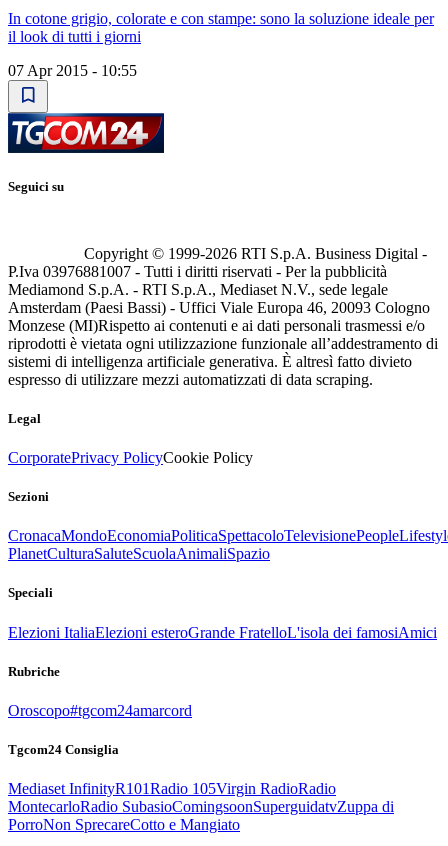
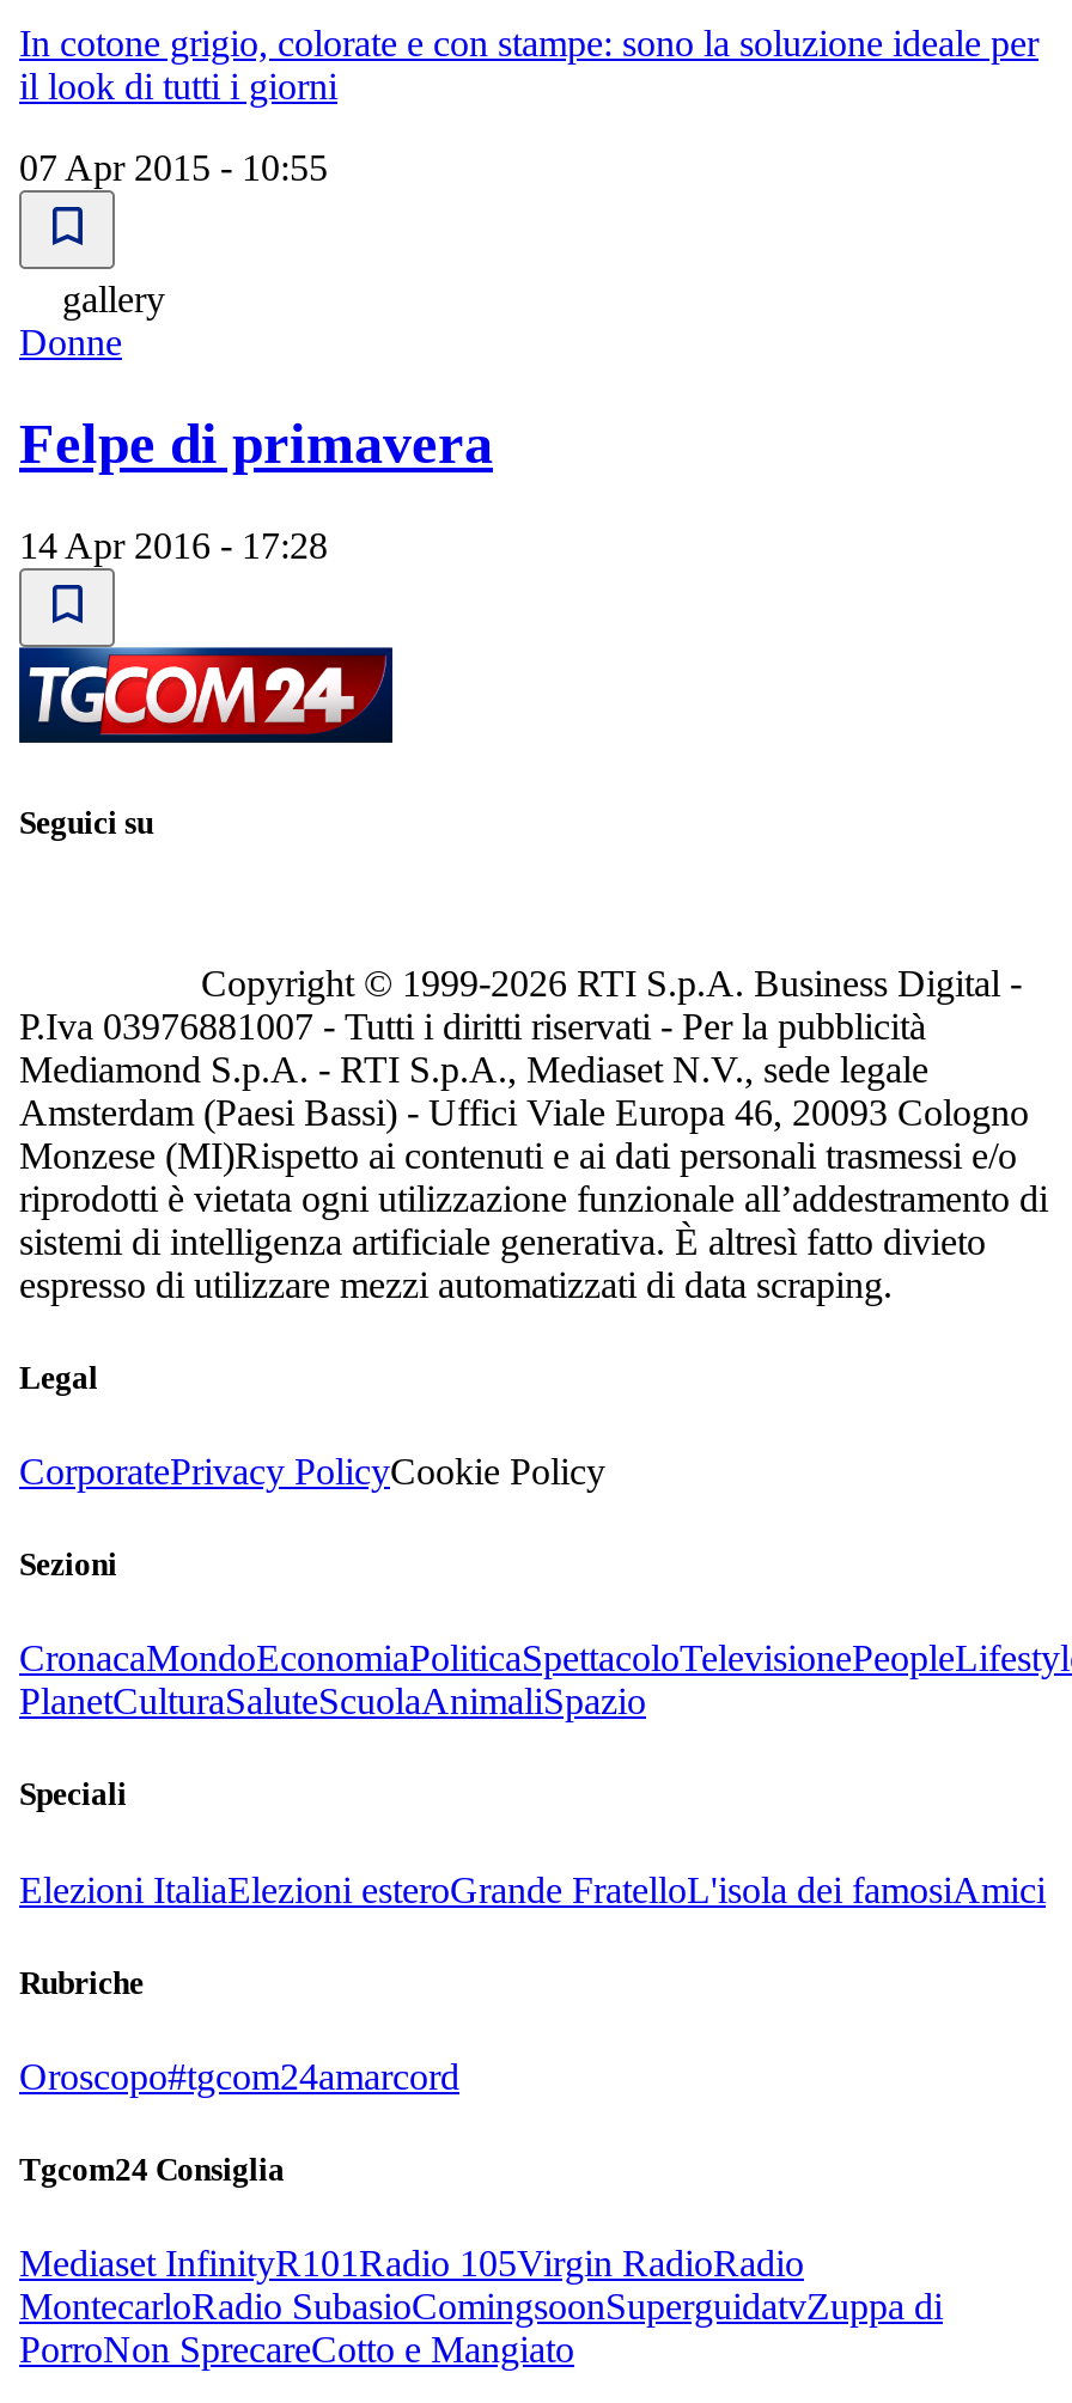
none -> [19,279,493,566] gallery | Donne | Felpe di primavera | 14 Apr 2016 - 17:28

